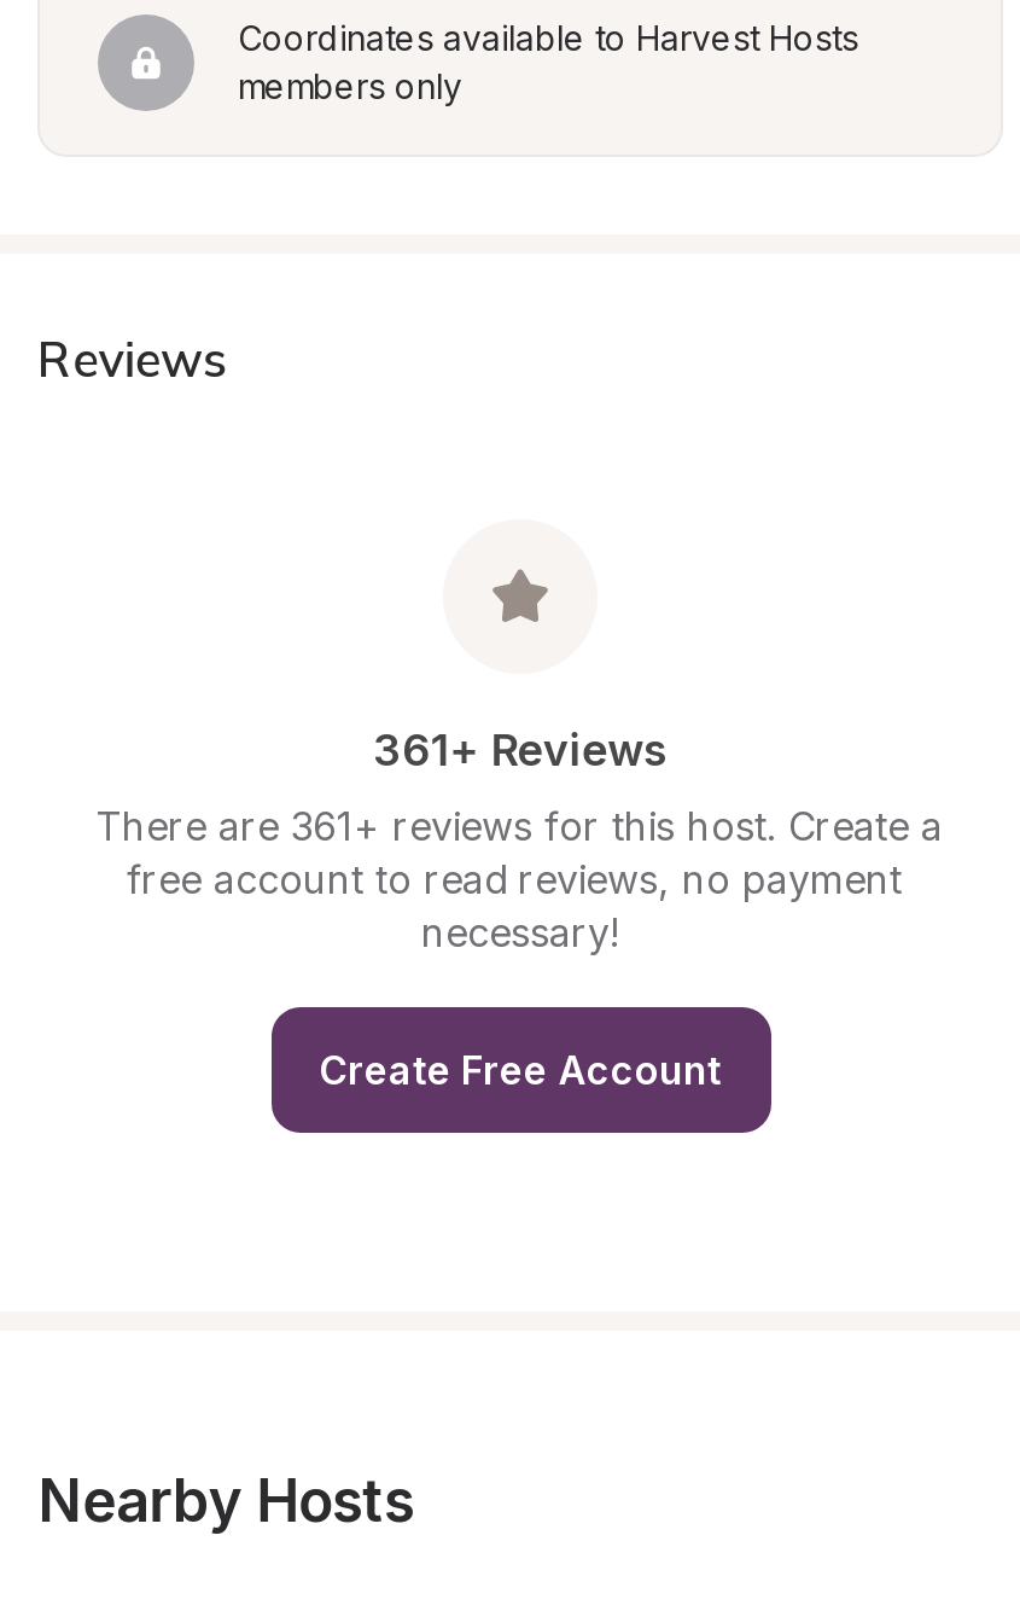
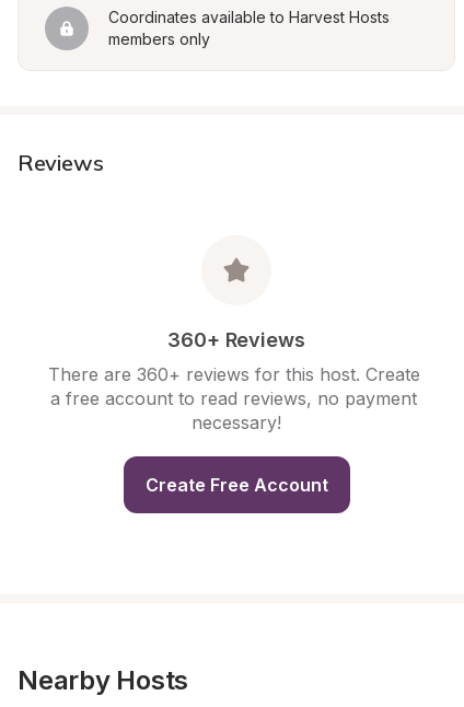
[373,725,668,775] 361+ Reviews -> [167,328,305,351] 360+ Reviews
[95,802,943,903] There are 361+ reviews for this host. Create a | free account to read reviews, no payment -> [48,363,420,409] There are 360+ reviews for this host. Create | a free account to read reviews, no payment

